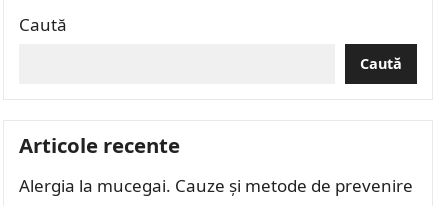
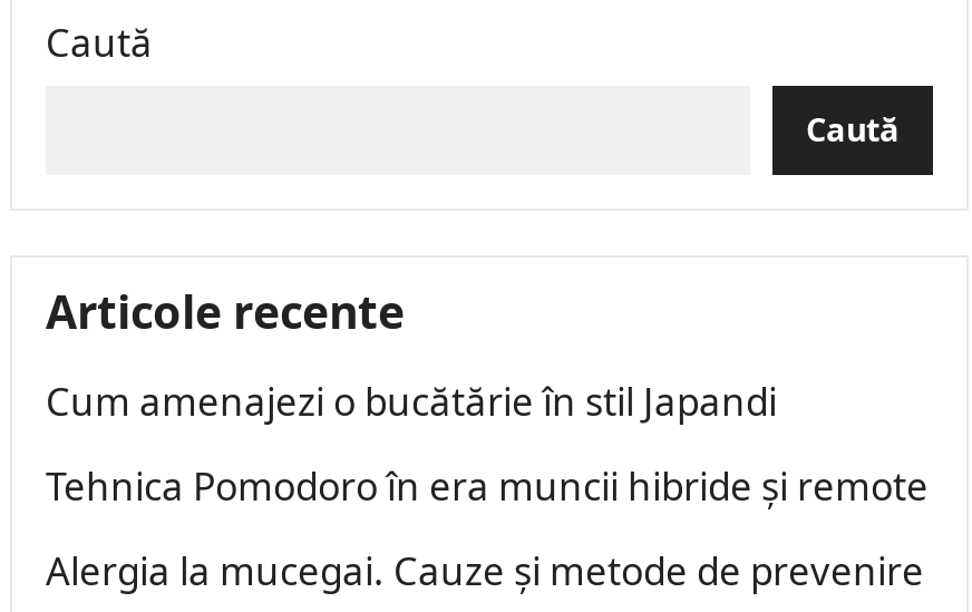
none -> [46,376,929,512] Cum amenajezi o bucătărie în stil Japandi | Tehnica Pomodoro în era muncii hibride și remote

